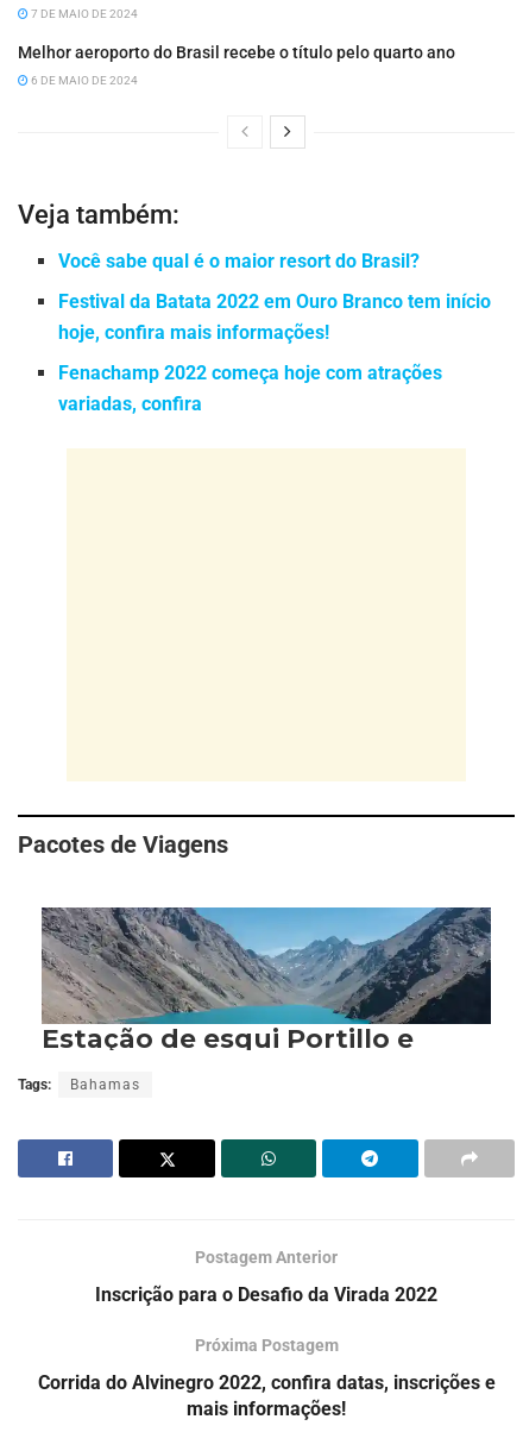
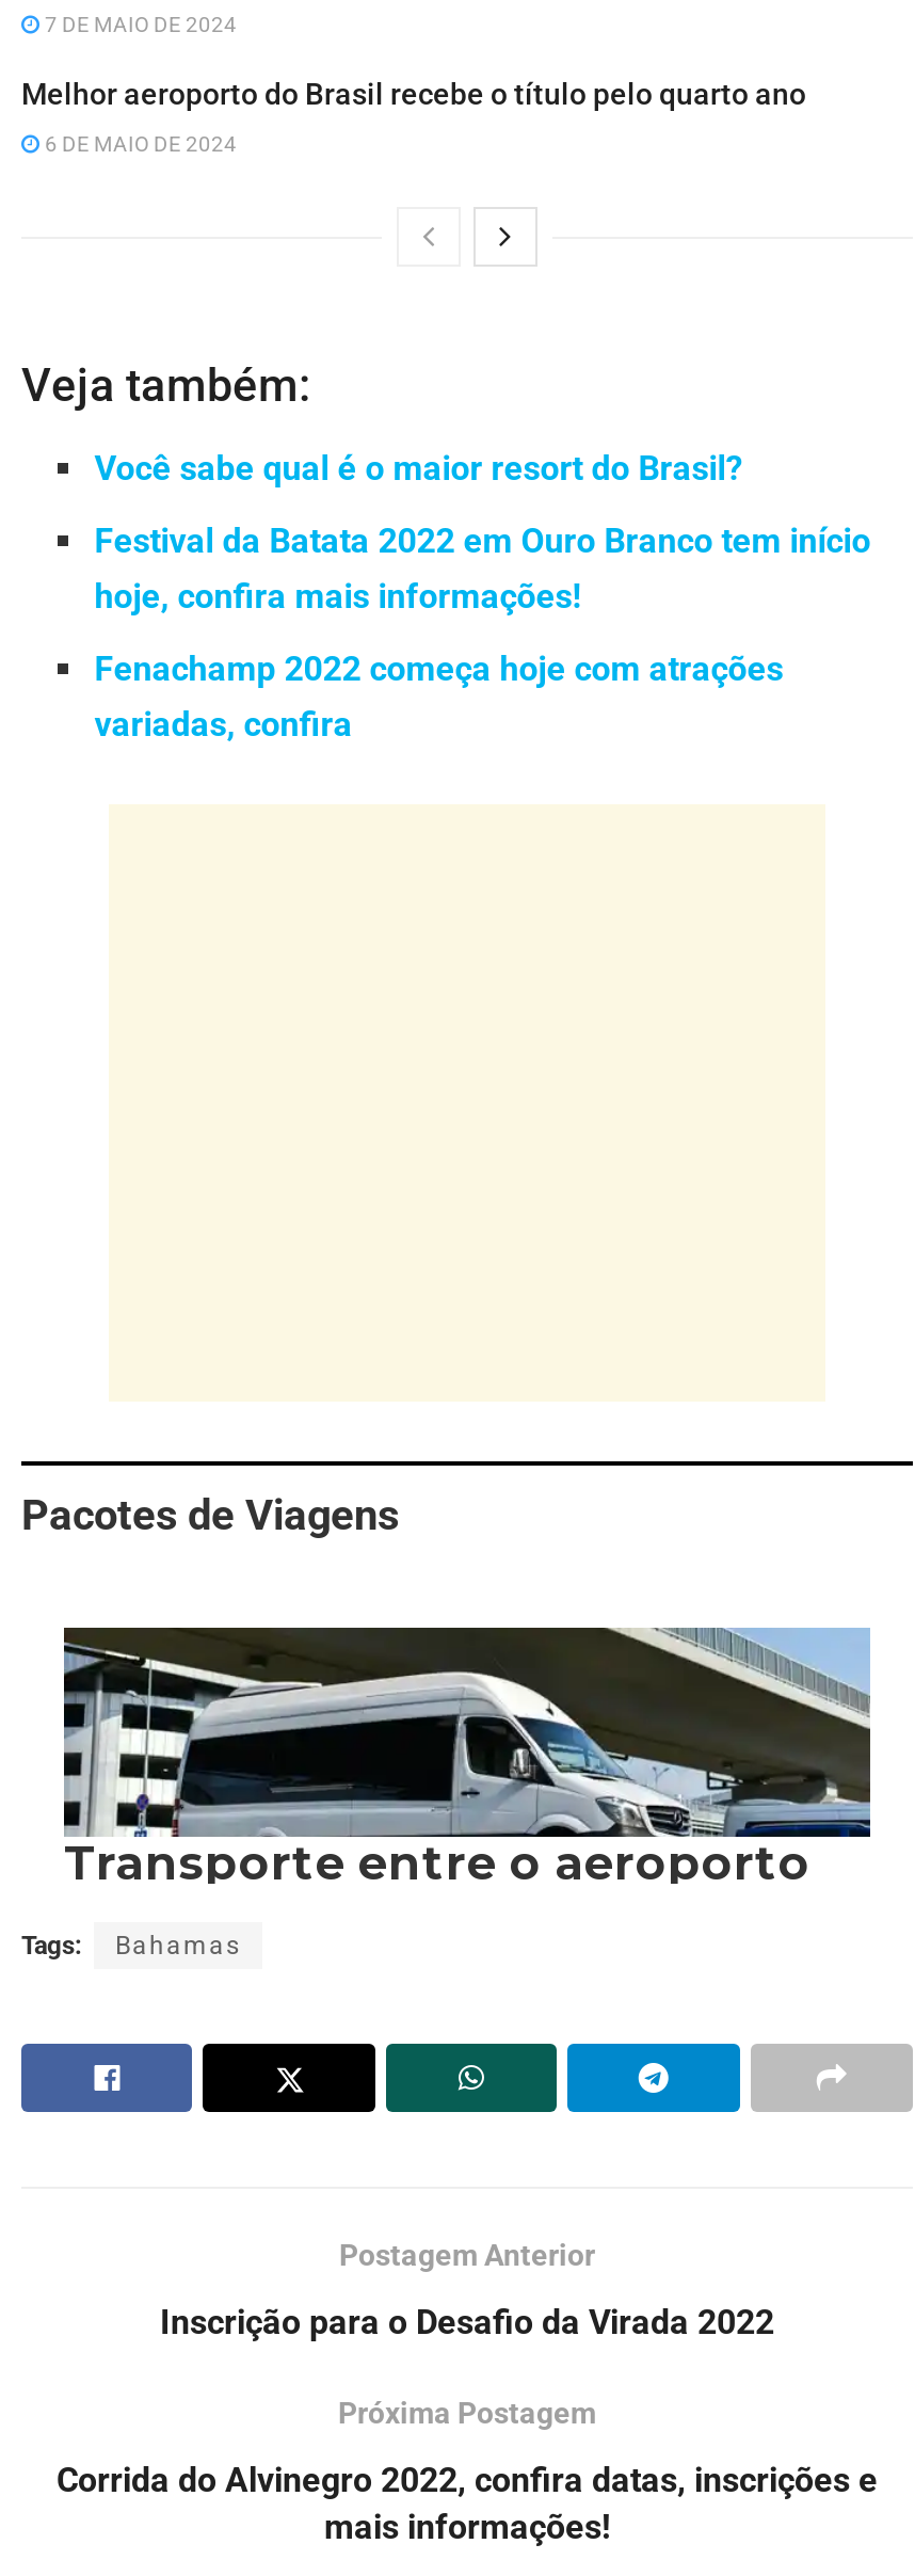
[42,906,492,1051] [image] -> [64,1626,872,1886] [image]

